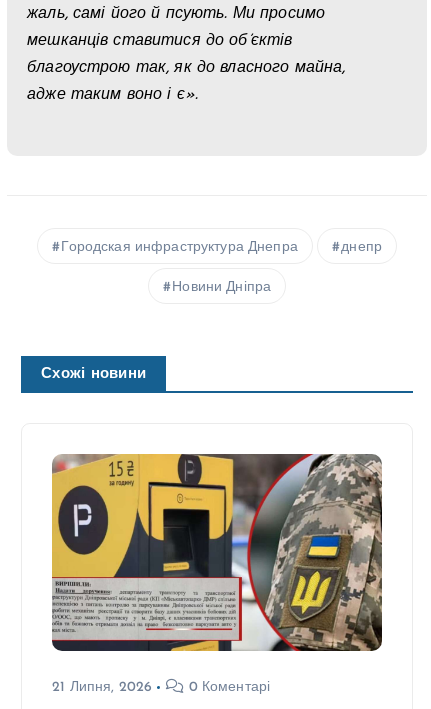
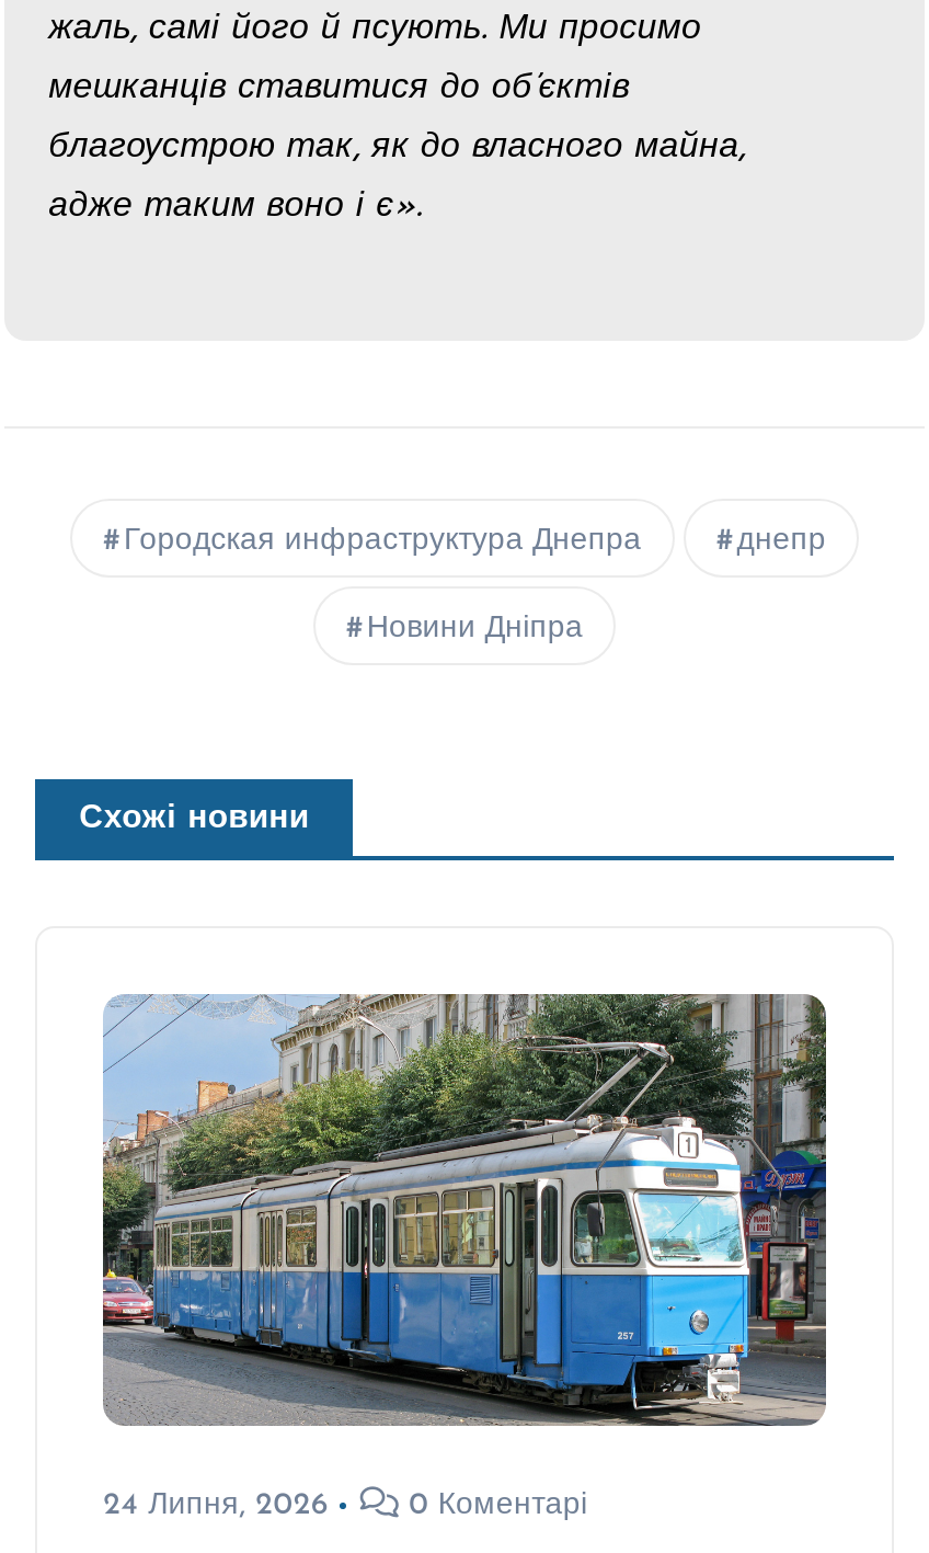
[51,453,383,695] [image] | 21 Липня, 2026 -> [101,992,828,1523] [image] | 24 Липня, 2026

